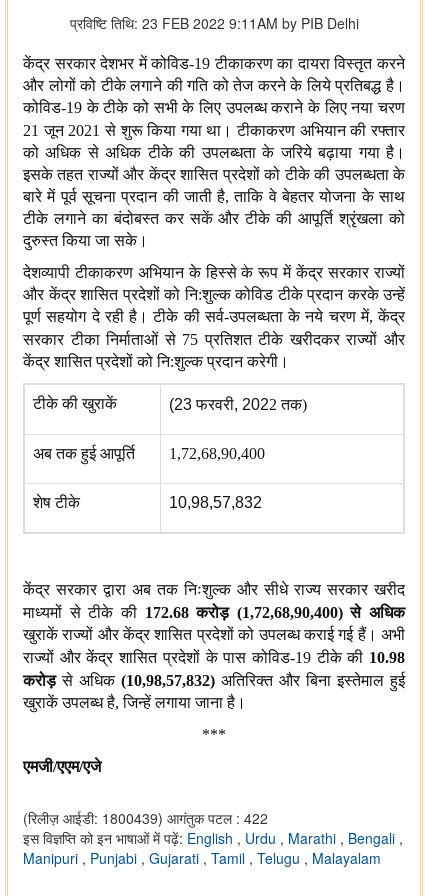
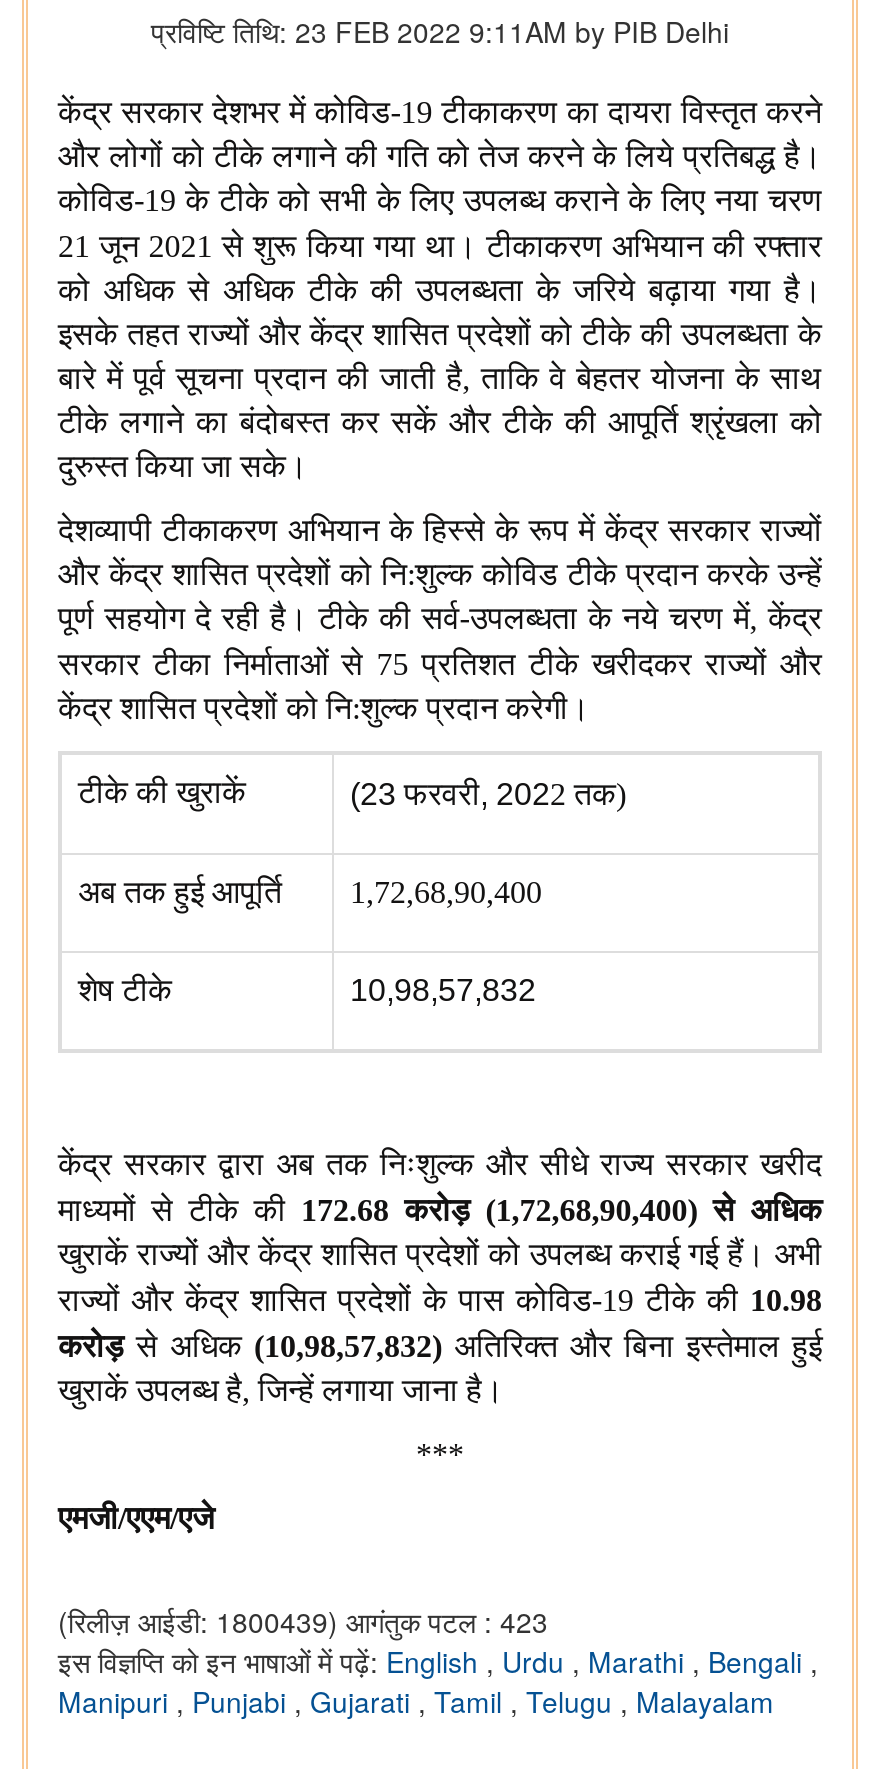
[23,808,268,828] (रिलीज़ आईडी: 1800439) आगंतुक पटल : 422 -> [58,1602,548,1642] (रिलीज़ आईडी: 1800439) आगंतुक पटल : 423

